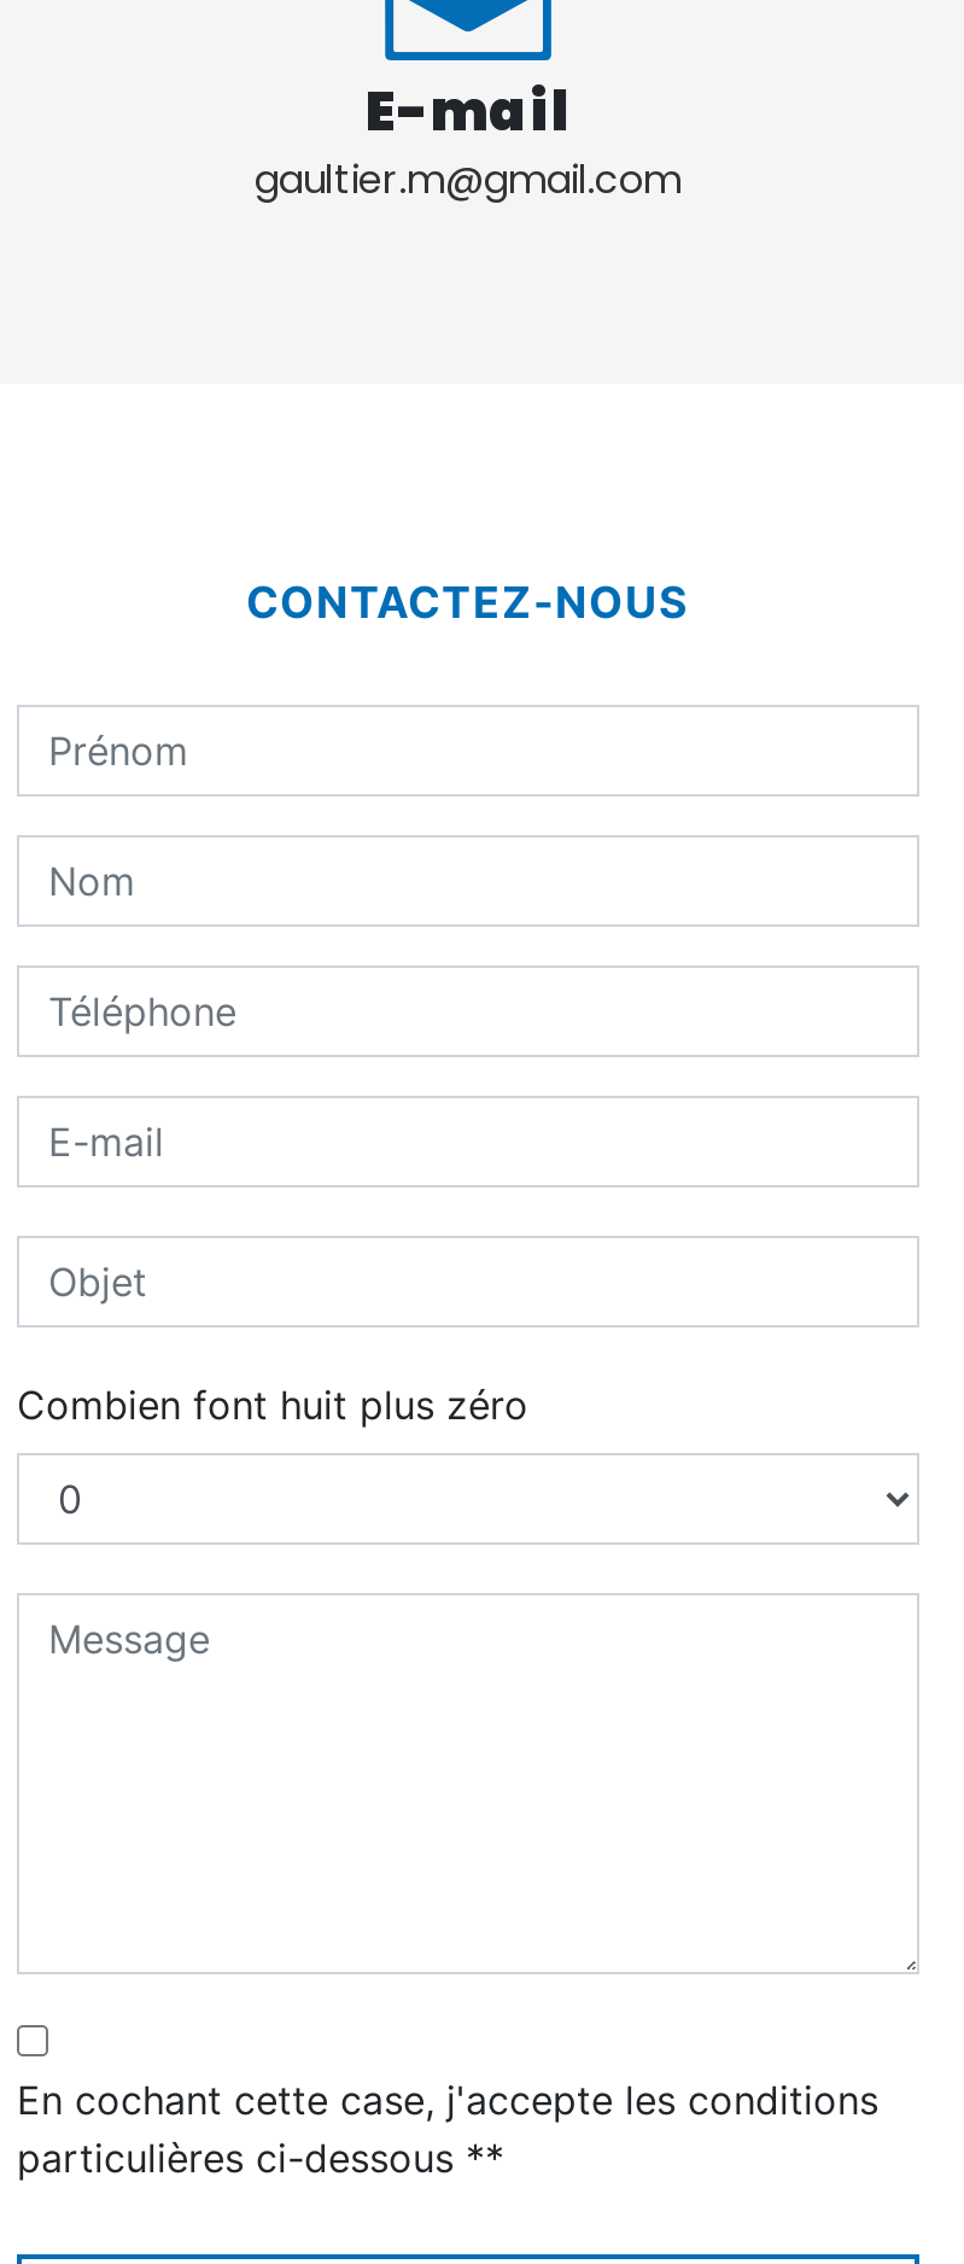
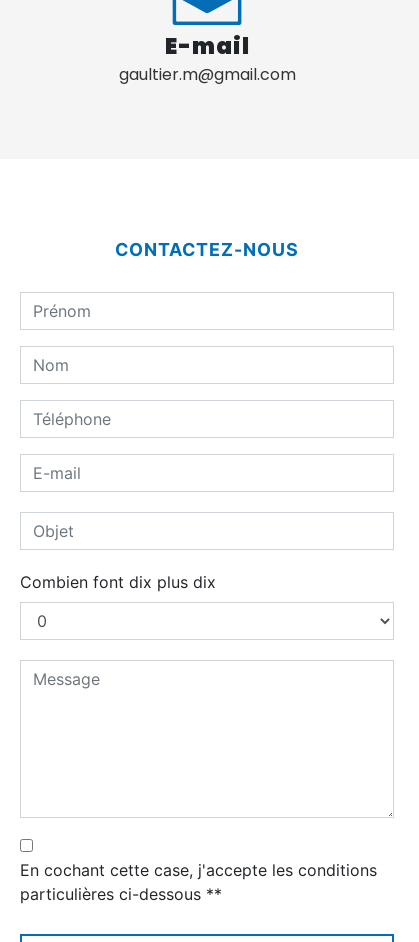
[17,1380,528,1428] Combien font huit plus zéro -> [20,572,216,592] Combien font dix plus dix

